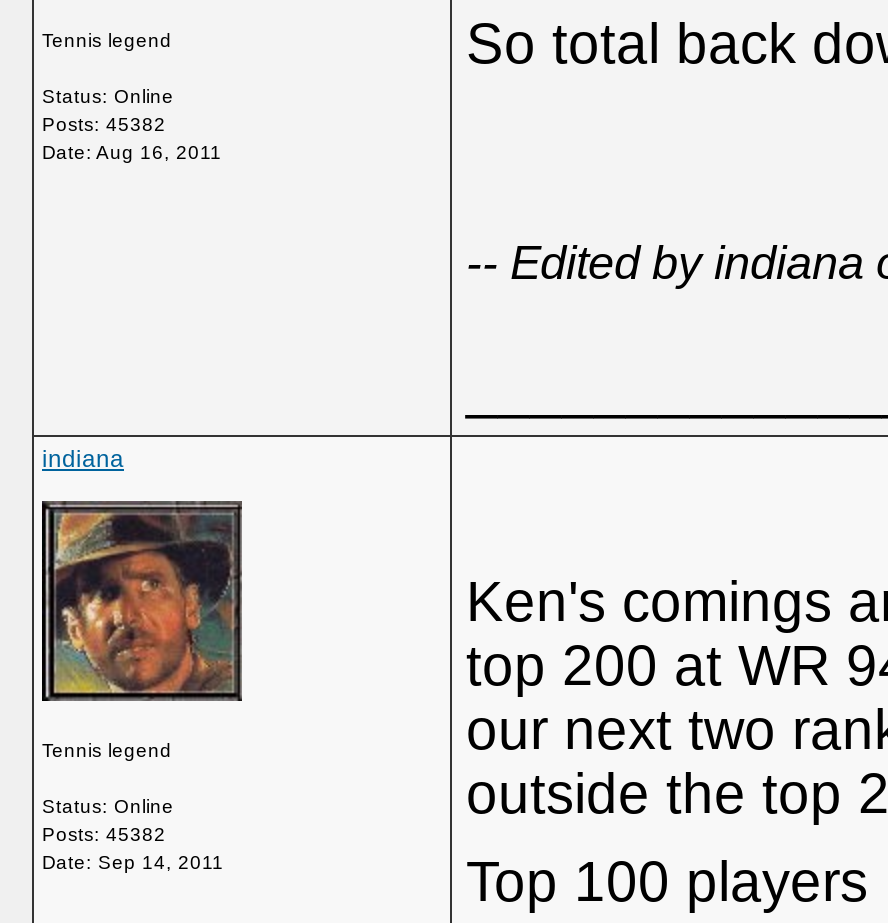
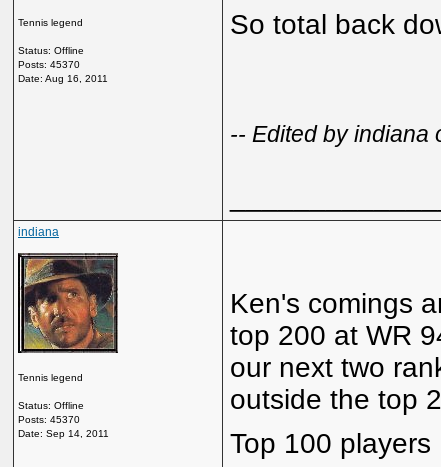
[42,85,174,107] Status: Online -> [18,45,84,56] Status: Offline
[42,113,166,135] Posts: 45382 -> [18,59,80,70] Posts: 45370
[42,795,174,817] Status: Online -> [18,400,84,411] Status: Offline
[42,823,166,845] Posts: 45382 -> [18,414,80,425] Posts: 45370

